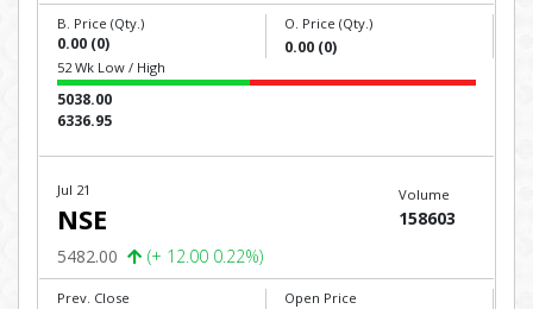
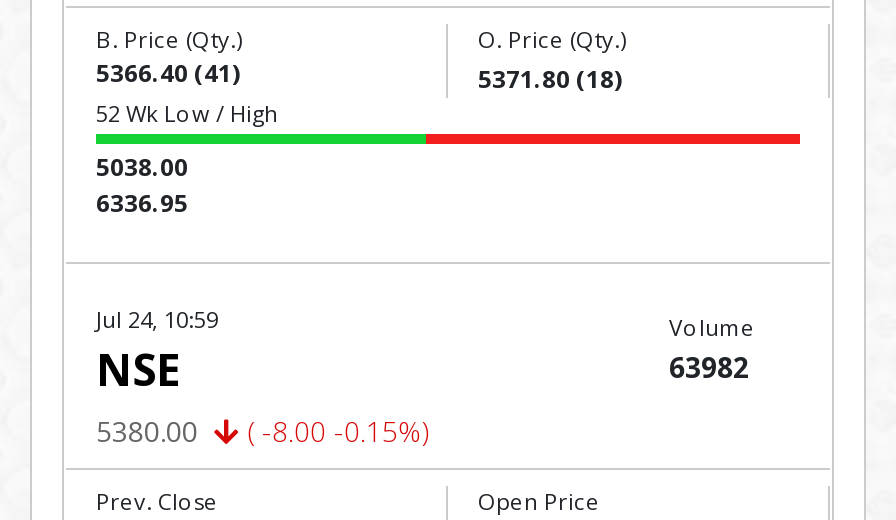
[57,33,109,53] 0.00 (0) -> [96,56,240,90] 5366.40 (41)
[284,37,337,57] 0.00 (0) -> [478,62,622,96] 5371.80 (18)
[57,181,90,198] Jul 21 -> [96,304,218,334] Jul 24, 10:59
[398,207,455,229] 158603 -> [669,348,749,386] 63982
[57,245,118,267] 5482.00 -> [96,412,198,450] 5380.00
[148,245,263,267] (+ 12.00 0.22%) -> [248,412,428,450] ( -8.00 -0.15%)

